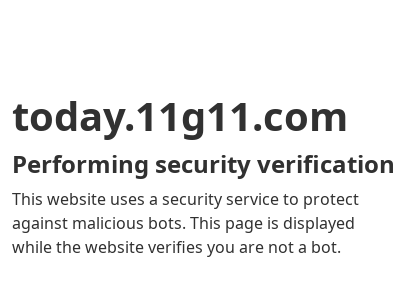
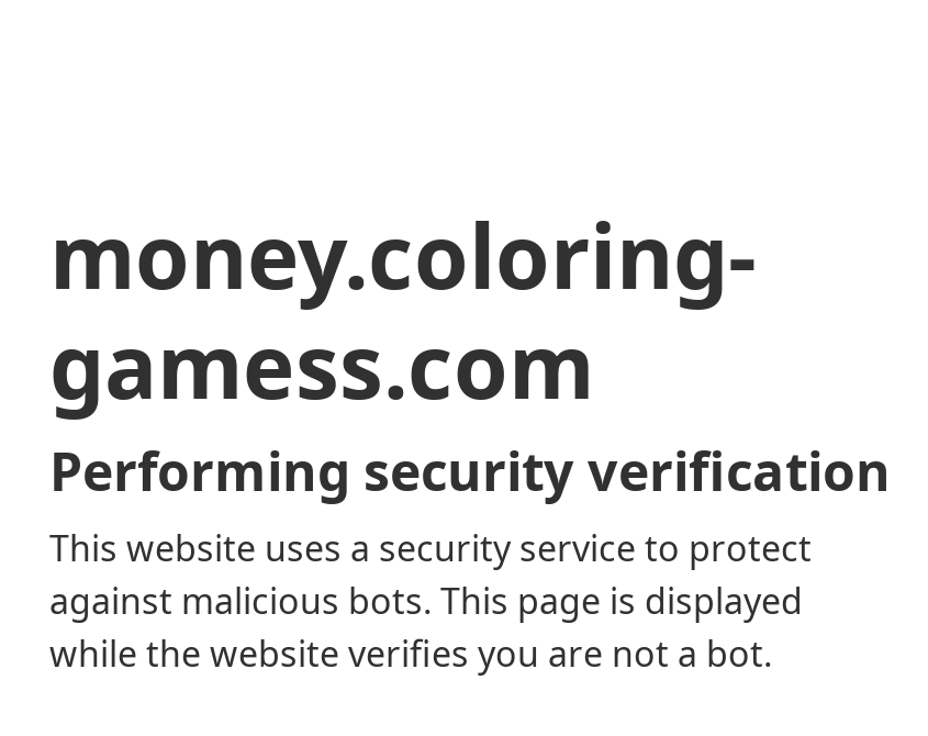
[12,88,348,143] today.11g11.com -> [49,194,757,425] money.coloring- | gamess.com

